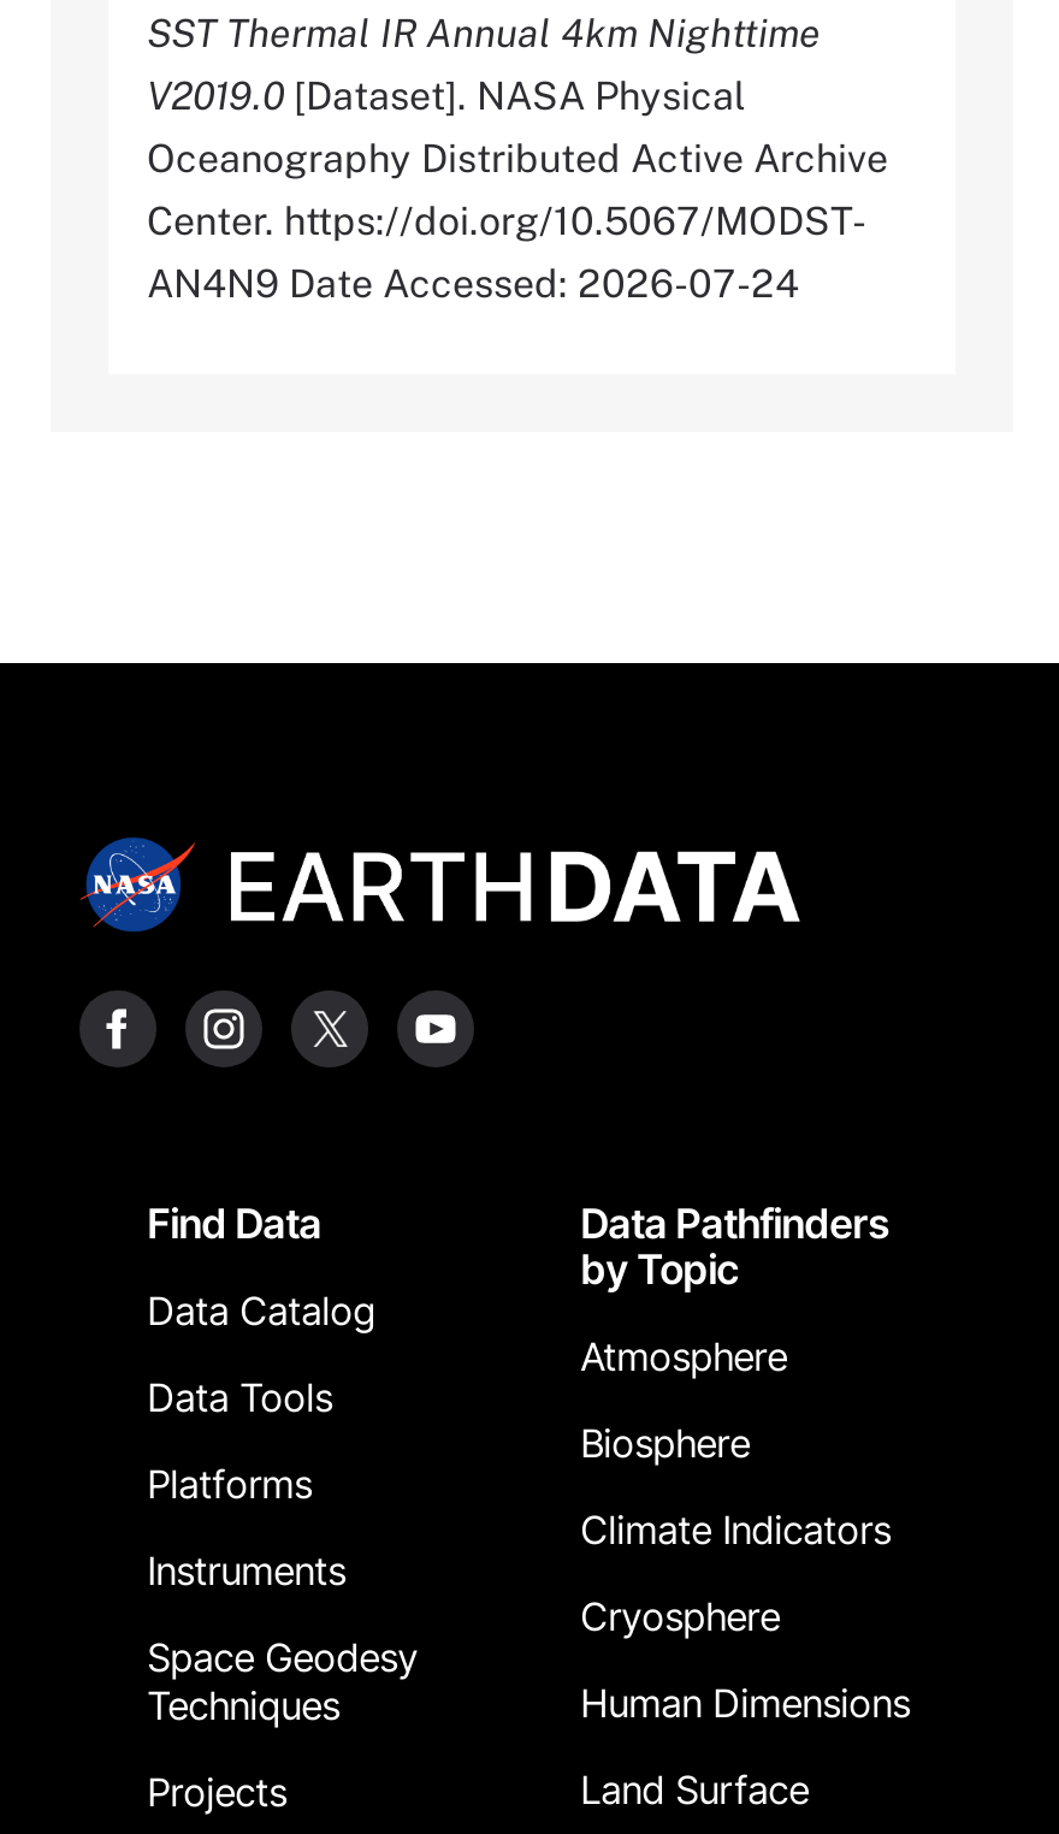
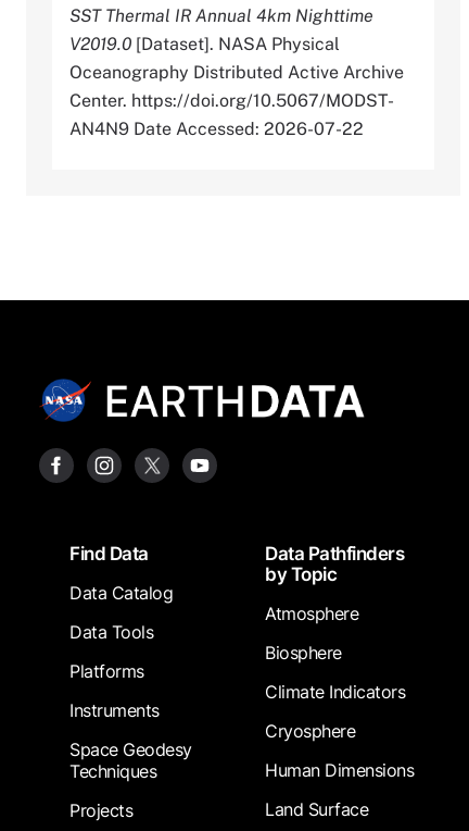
[147,261,799,307] AN4N9 Date Accessed: 2026-07-24 -> [69,119,364,139] AN4N9 Date Accessed: 2026-07-22

